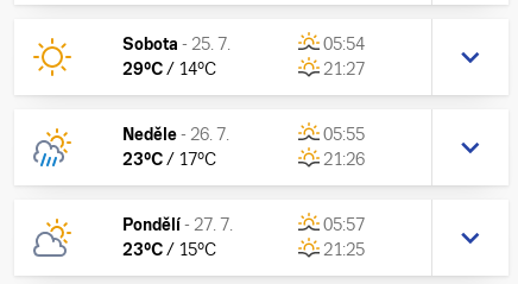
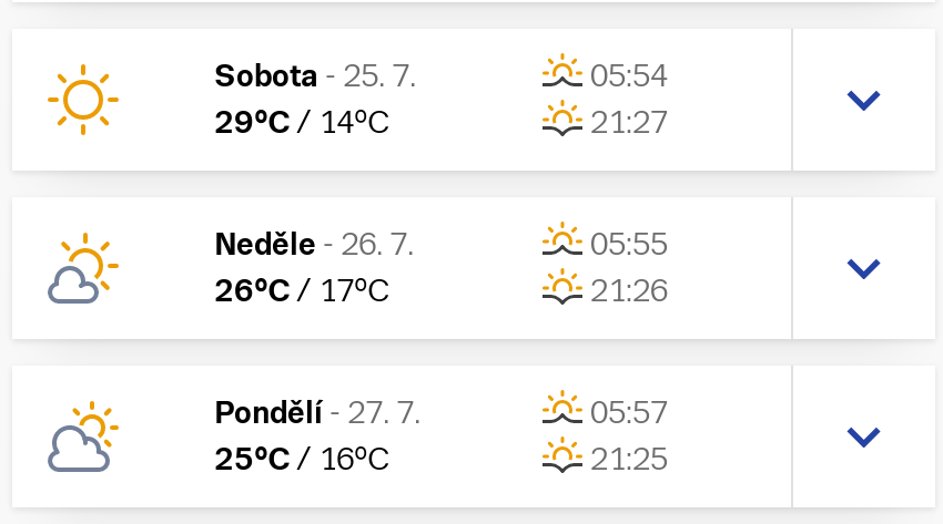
[33,127,72,168] [image] -> [48,230,121,306] [image]
[122,150,216,169] 23°C / 17°C -> [214,273,389,308] 26°C / 17°C
[122,240,216,259] 23°C / 15°C -> [214,441,389,476] 25°C / 16°C

